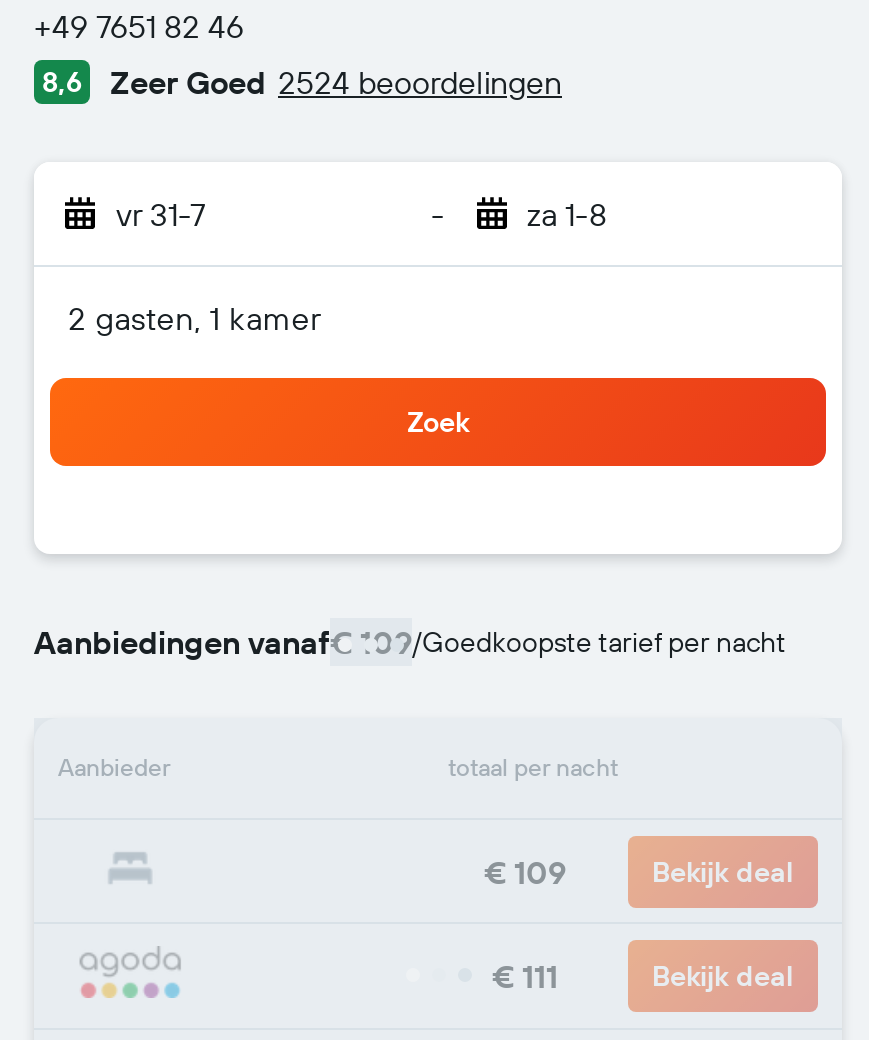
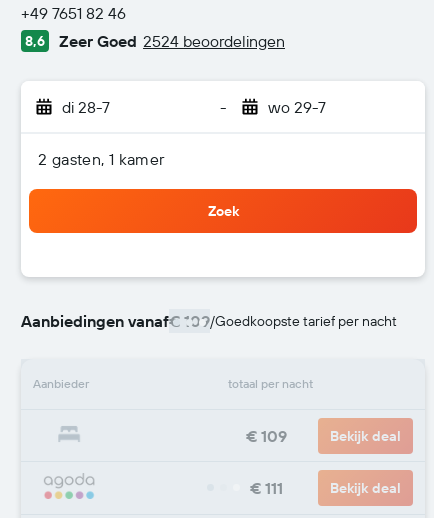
[116,194,206,234] vr 31-7 -> [62,97,110,117] di 28-7
[527,194,607,234] za 1-8 -> [267,97,325,117] wo 29-7

